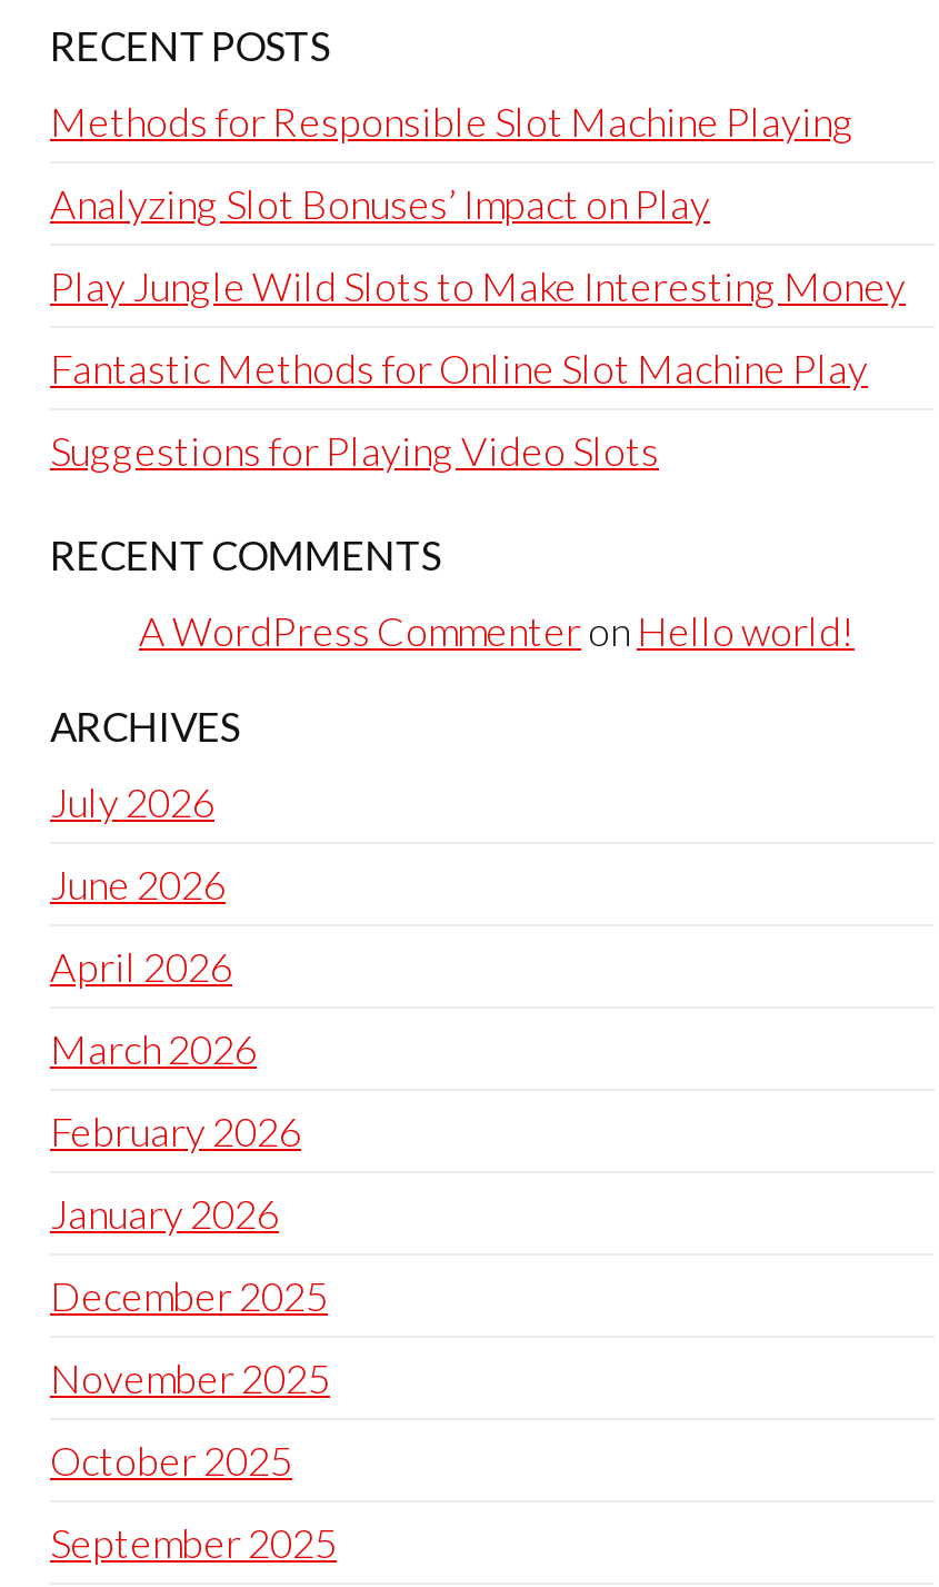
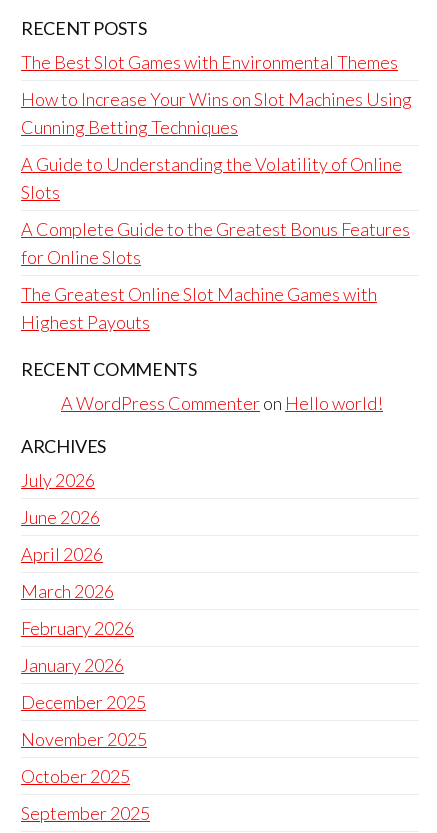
[50,97,855,146] Methods for Responsible Slot Machine Playing -> [21,51,398,73] The Best Slot Games with Environmental Themes
[50,179,710,228] Analyzing Slot Bonuses’ Impact on Play -> [21,88,412,138] How to Increase Your Wins on Slot Machines Using | Cunning Betting Techniques
[50,261,906,310] Play Jungle Wild Slots to Make Interesting Money -> [21,153,402,203] A Guide to Understanding the Volatility of Online | Slots
[50,344,868,393] Fantastic Methods for Online Slot Machine Play -> [21,218,410,268] A Complete Guide to the Greatest Bonus Features | for Online Slots
[50,426,659,475] Suggestions for Playing Video Slots -> [21,283,377,333] The Greatest Online Slot Machine Games with | Highest Payouts

